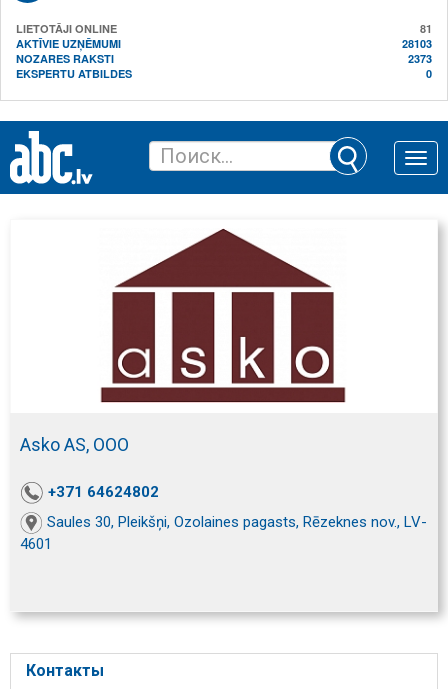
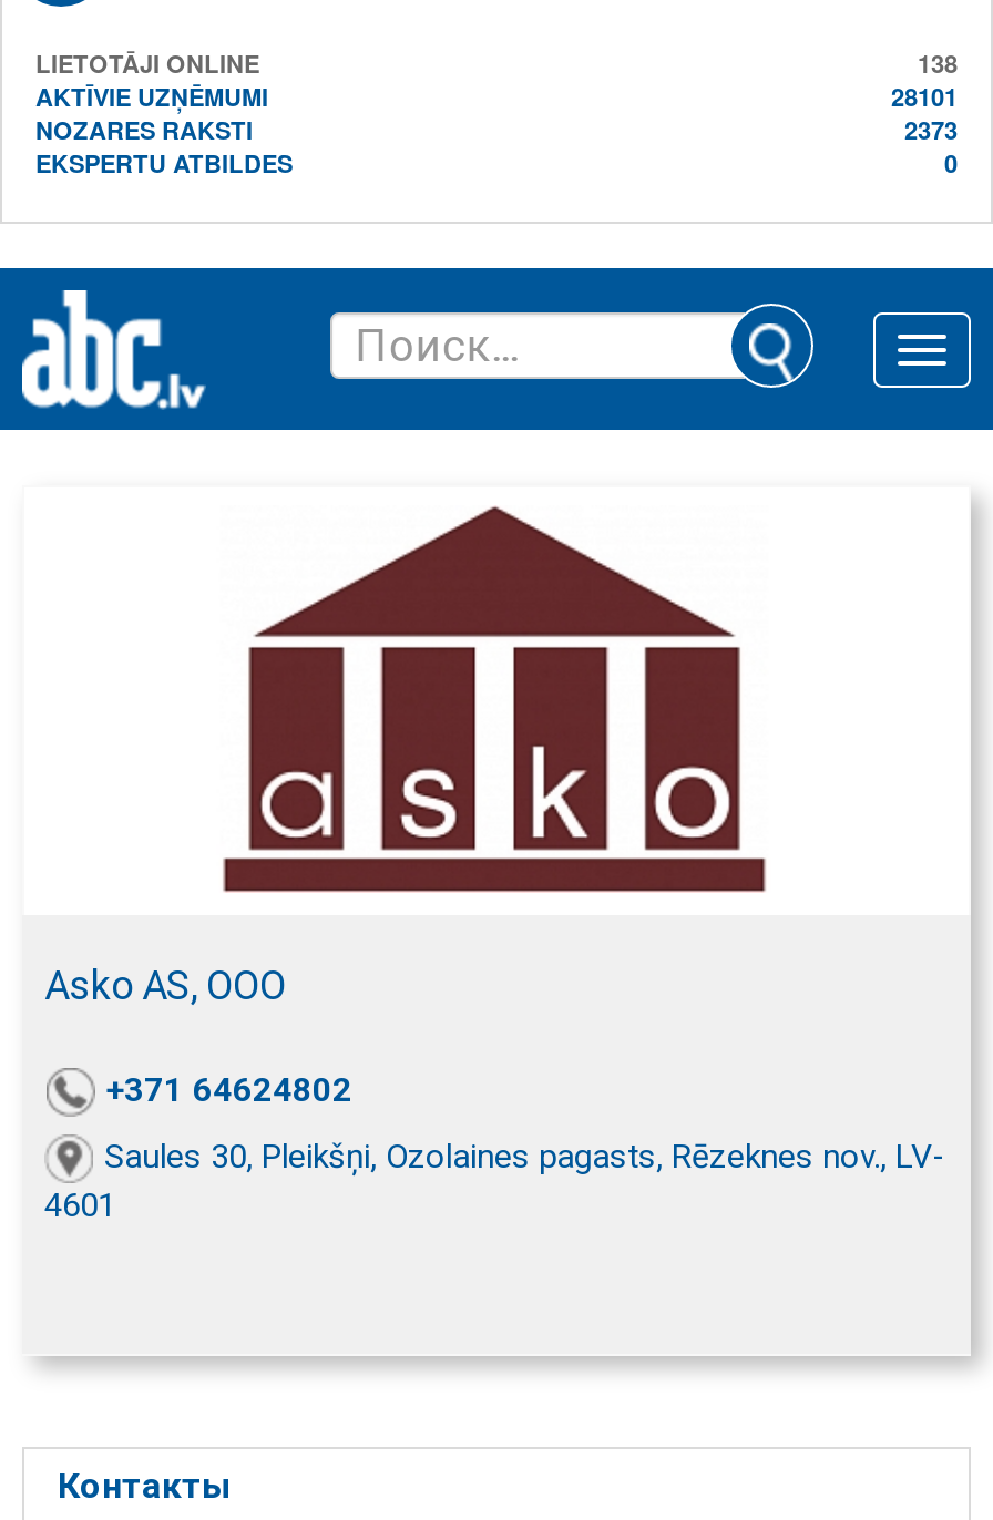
[420,21,432,36] 81 -> [918,47,958,80] 138
[402,36,432,51] 28103 -> [891,80,958,113] 28101

